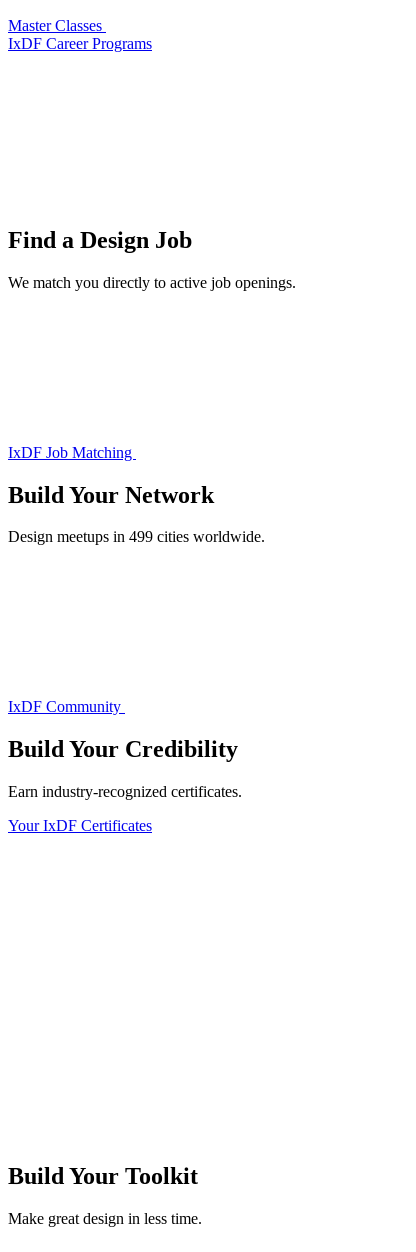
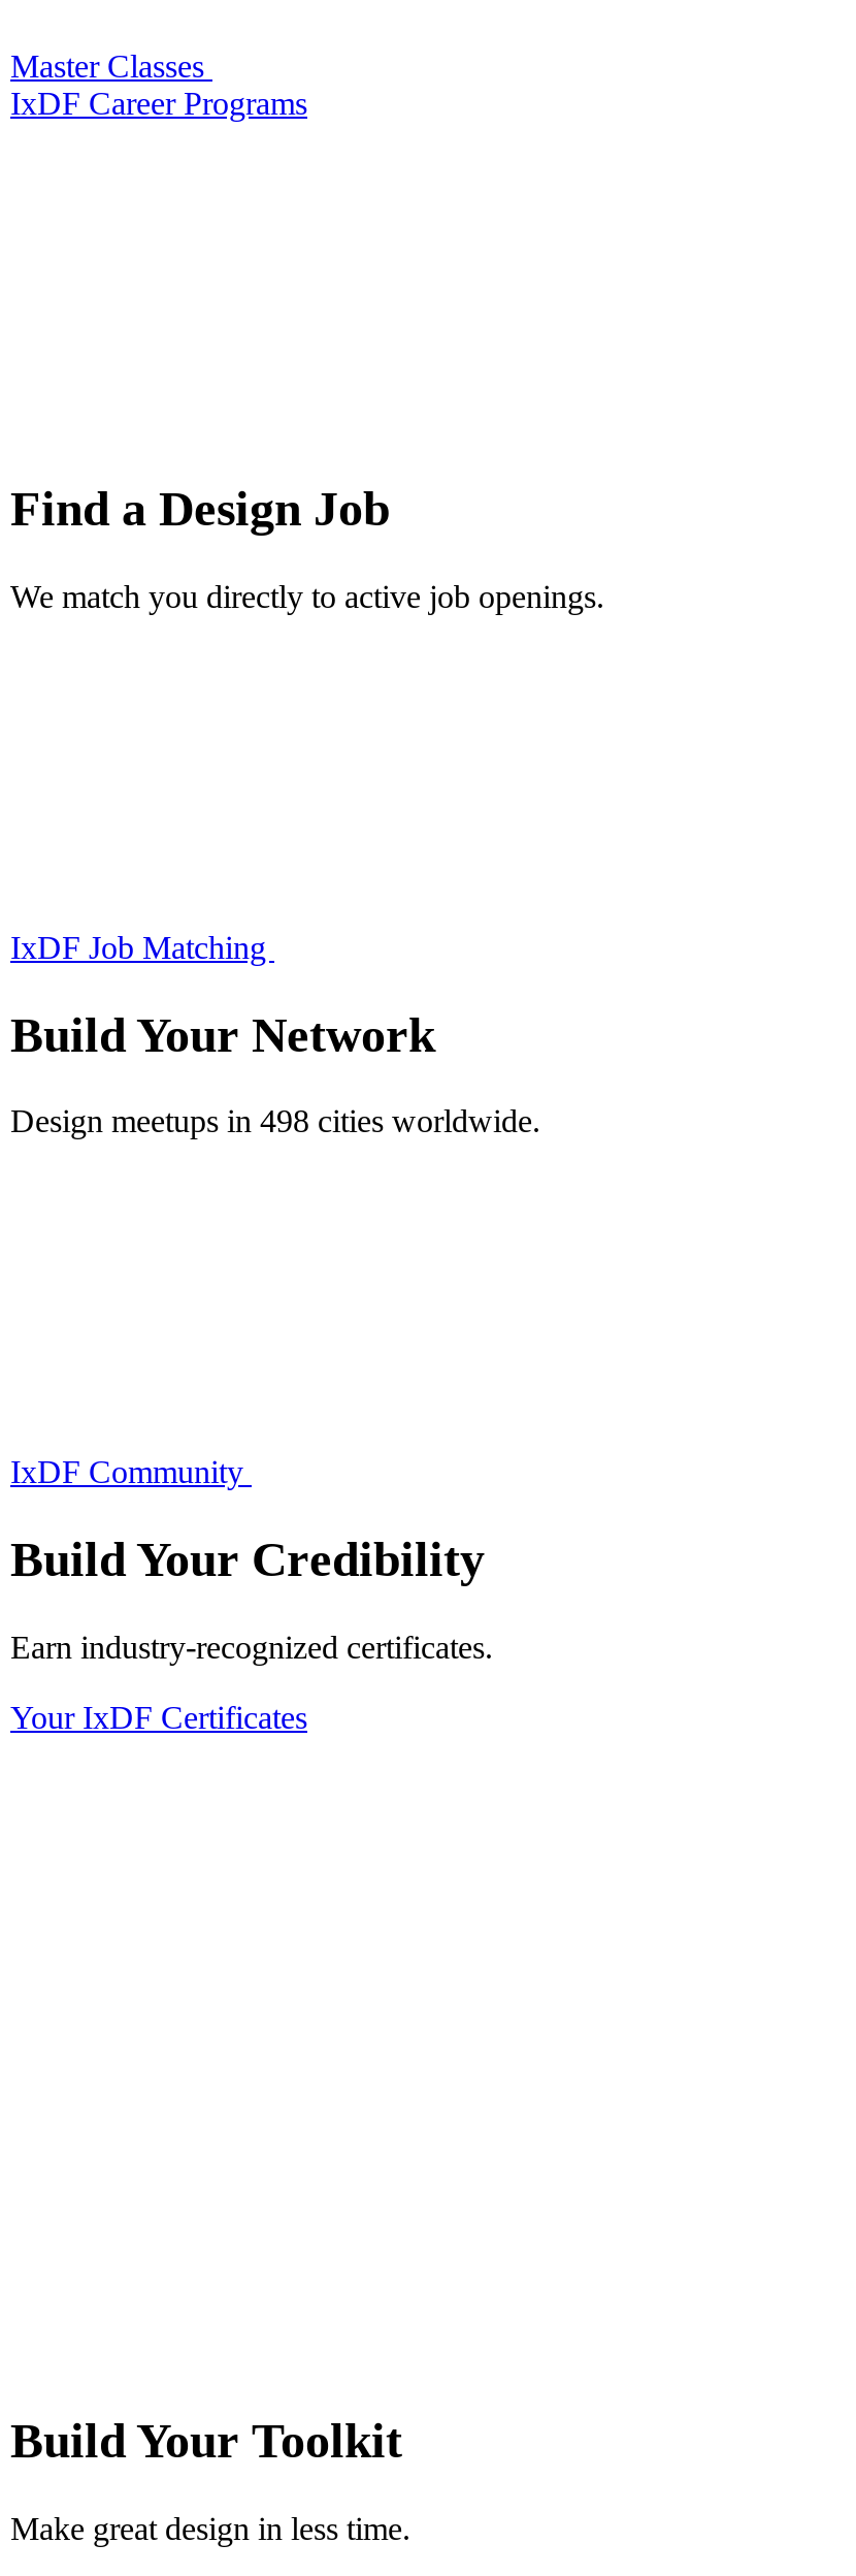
[8,528,265,545] Design meetups in 499 cities worldwide. -> [10,1104,540,1139] Design meetups in 498 cities worldwide.

